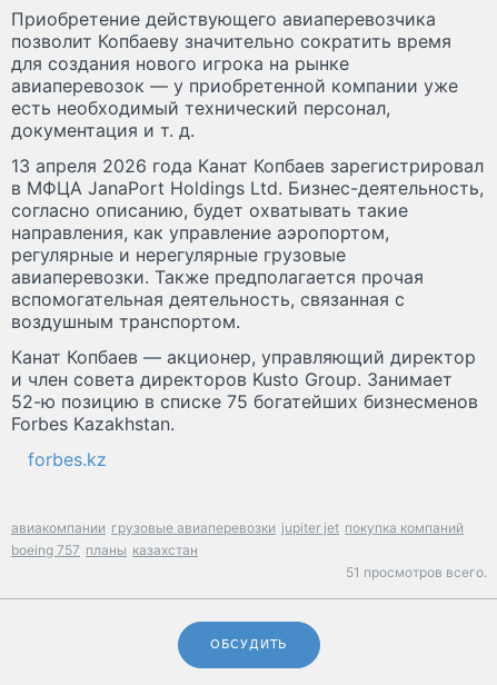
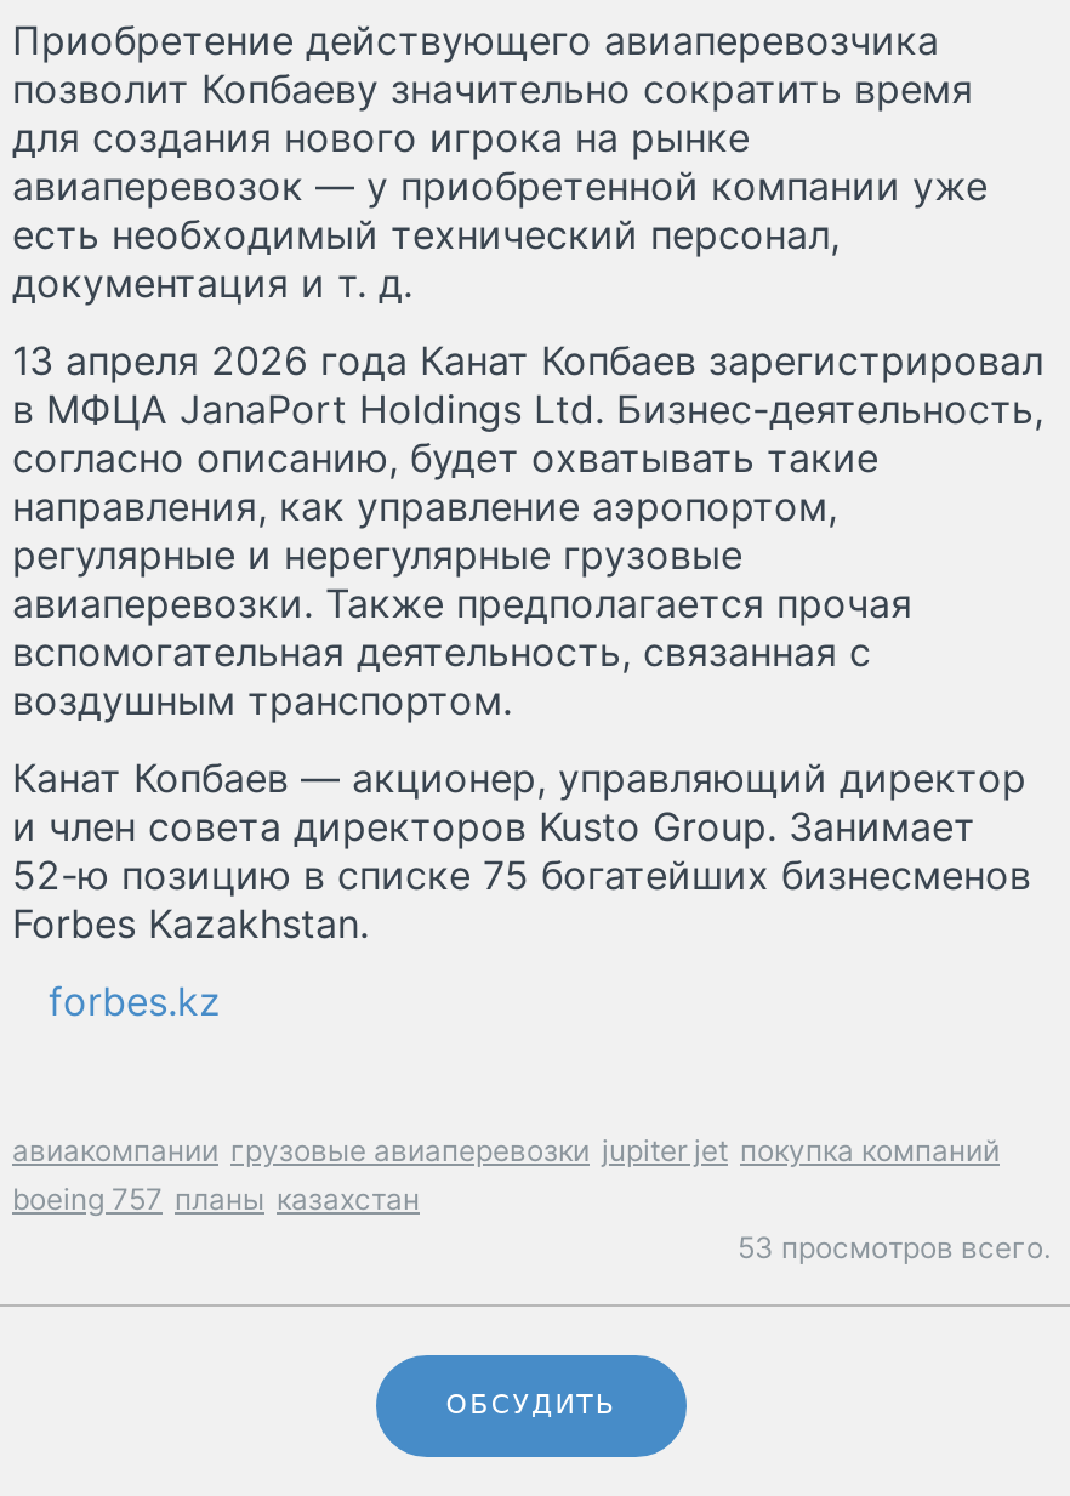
[346,564,487,581] 51 просмотров всего. -> [738,1229,1051,1266] 53 просмотров всего.

